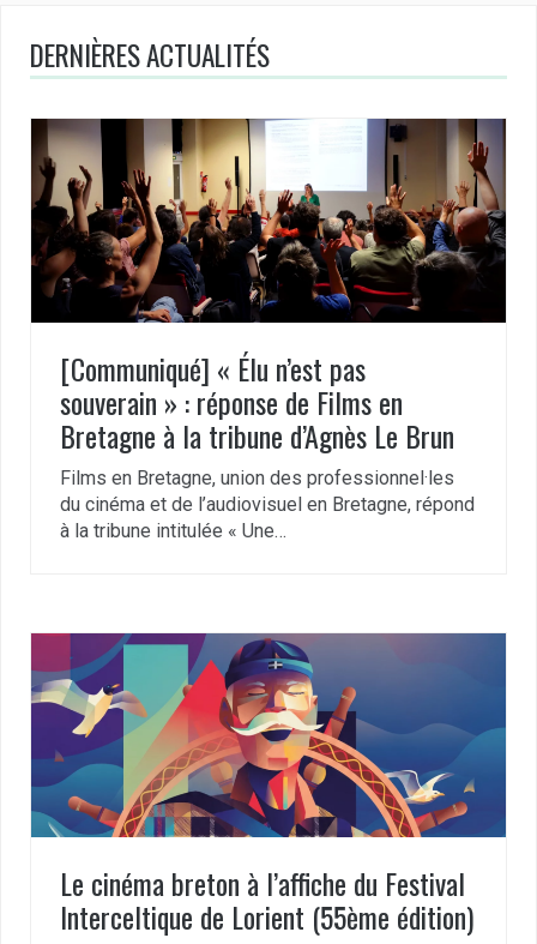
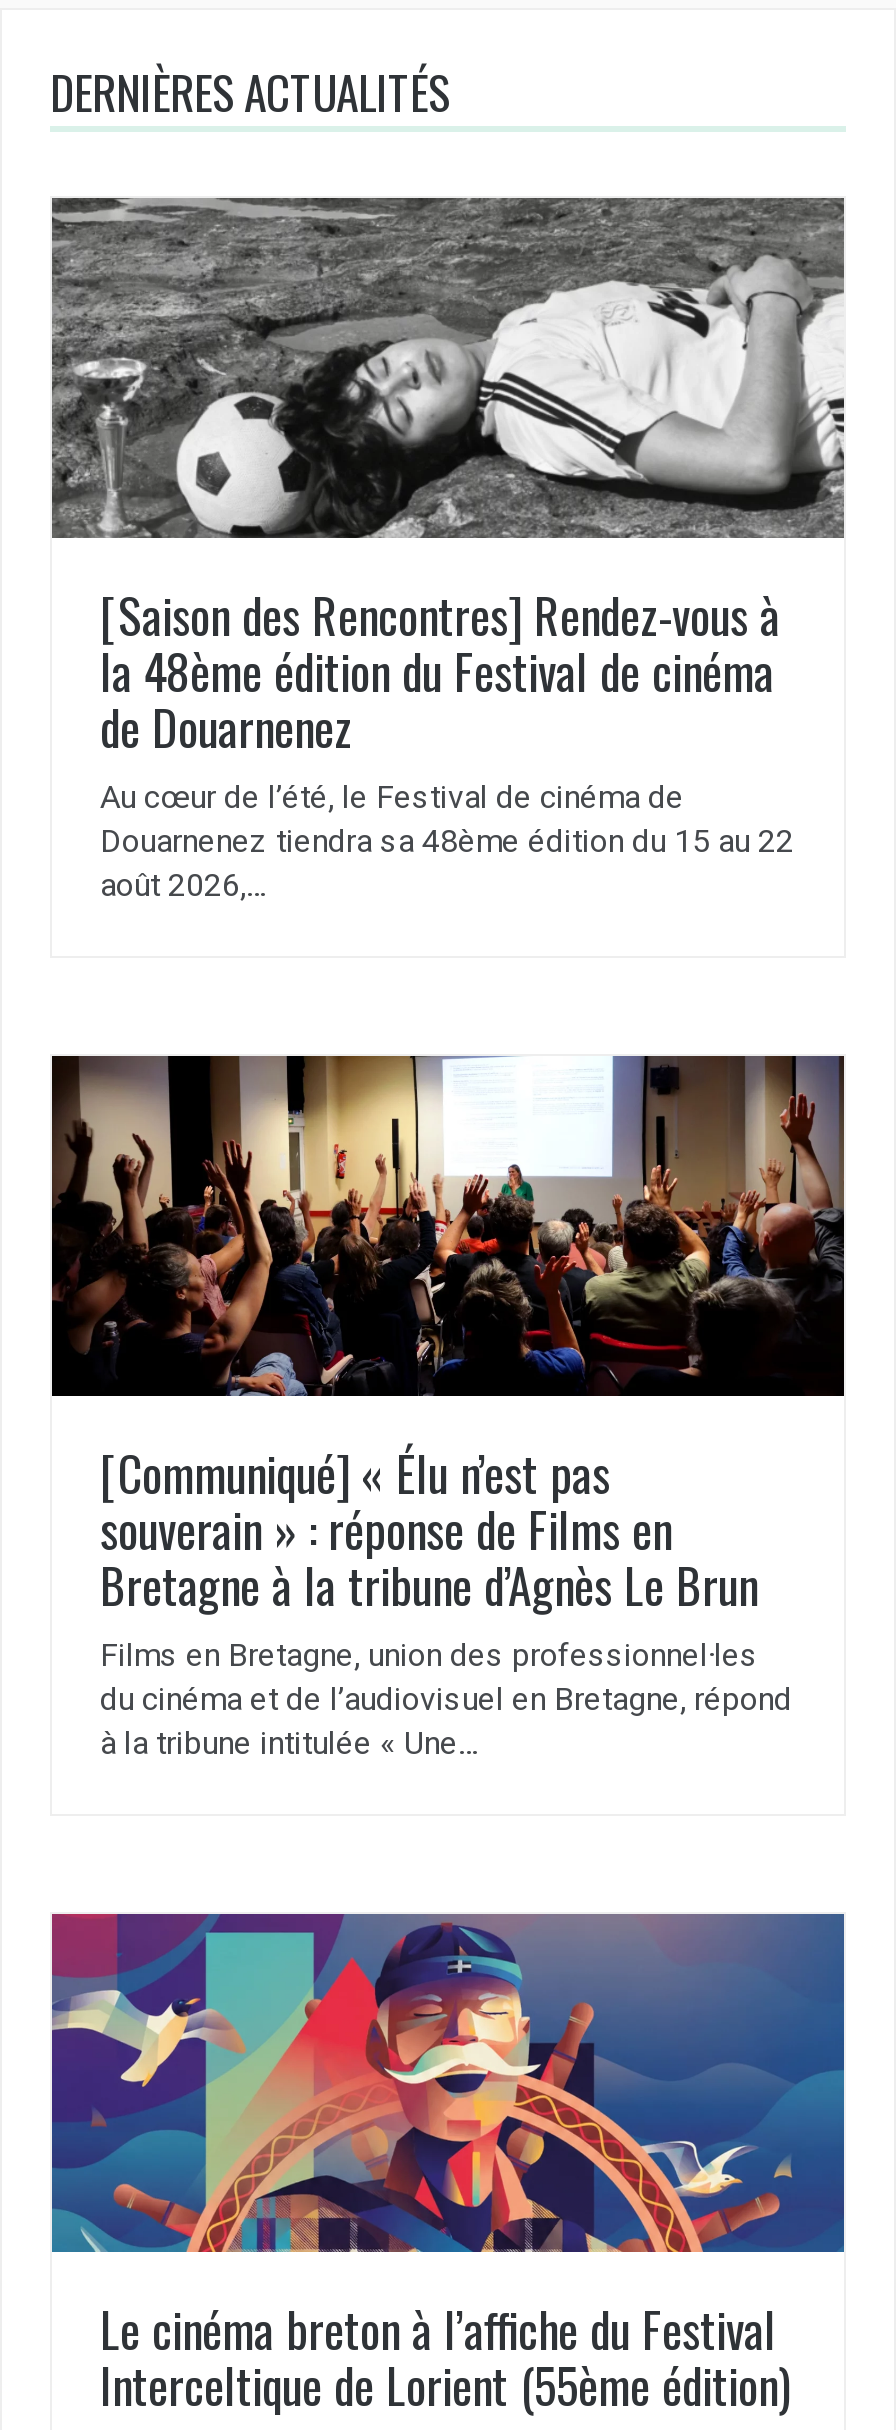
none -> [50,196,846,904] [image] | [Saison des Rencontres] Rendez-vous à | la 48ème édition du Festival de cinéma | de Douarnenez | Au cœur de l’été, le Festival de cinéma de | Douarnenez tiendra sa 48ème édition du 15 au 22 | août 2026,…

